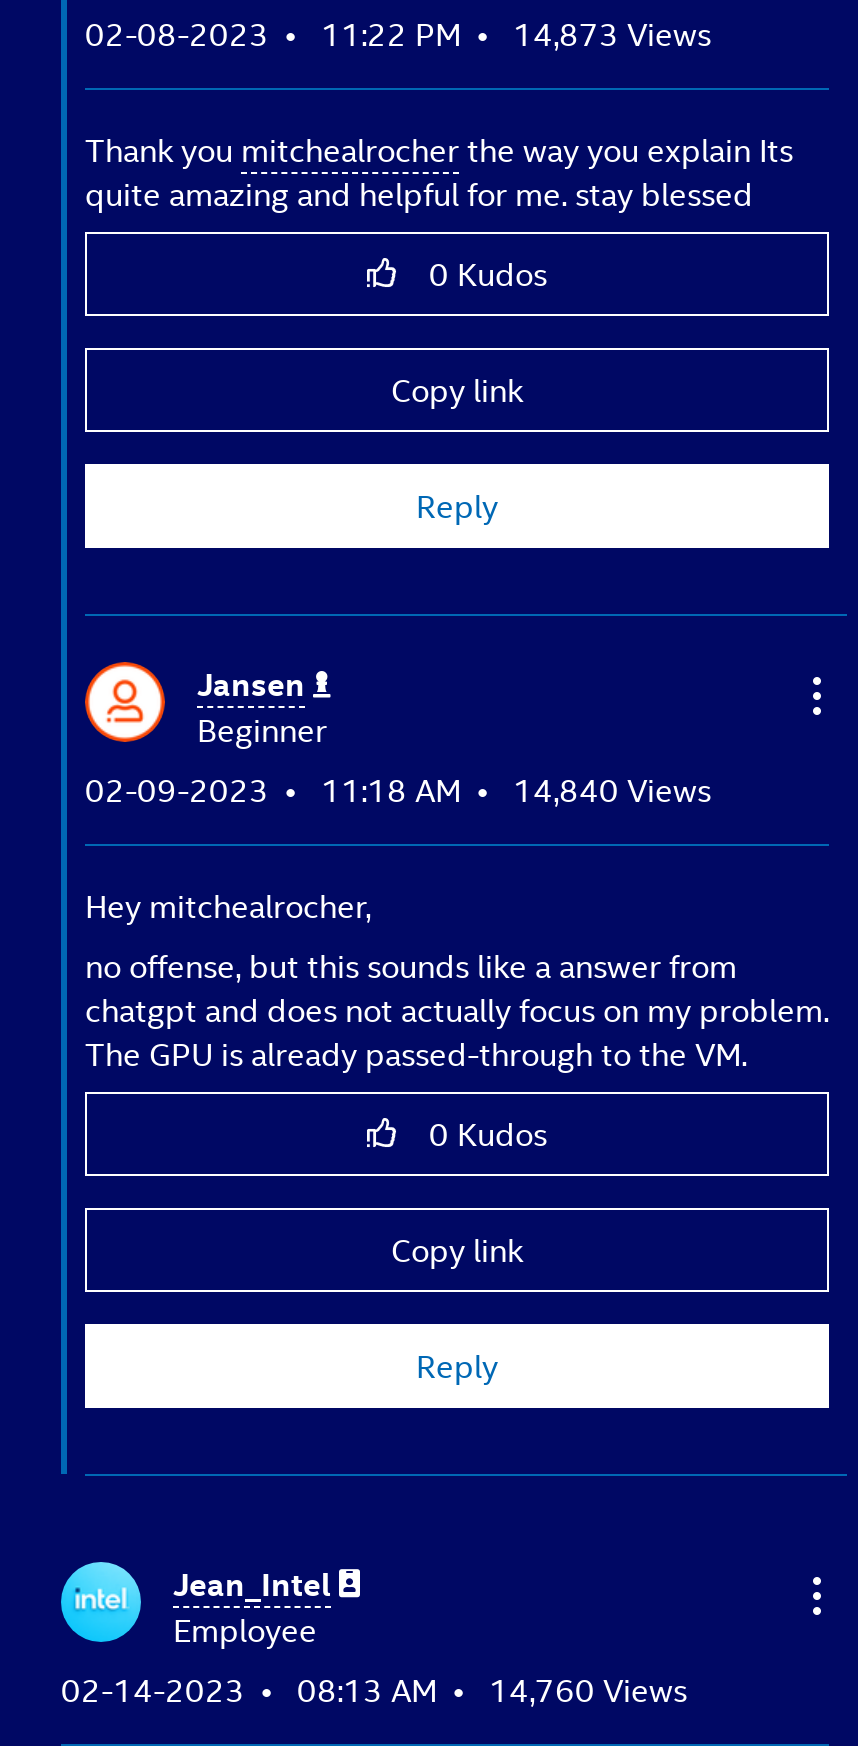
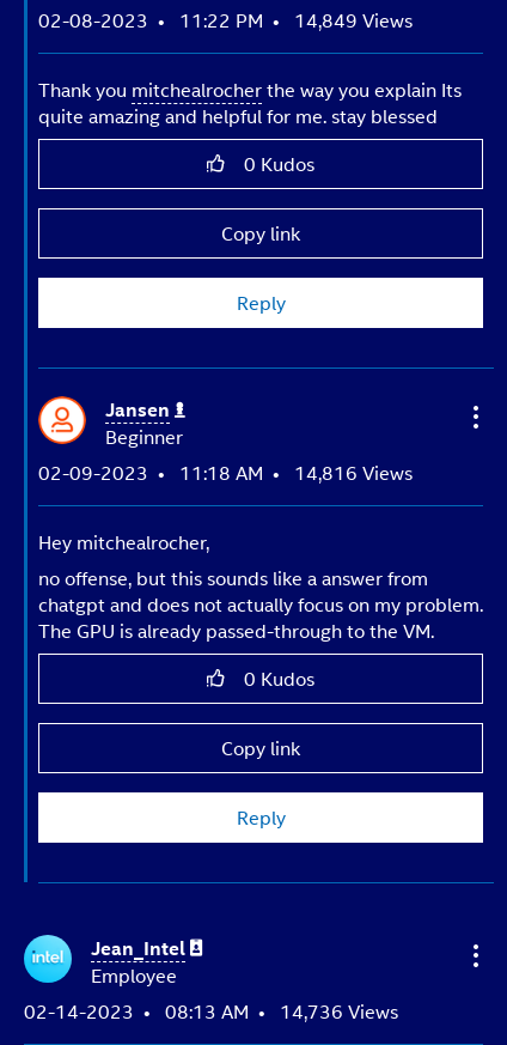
[85,9,711,55] 02-08-2023 11:22 PM 14,873 Views -> [38,5,413,33] 02-08-2023 11:22 PM 14,849 Views
[85,765,711,811] 02-09-2023 11:18 AM 14,840 Views -> [38,458,413,485] 02-09-2023 11:18 AM 14,816 Views
[61,1665,687,1711] 02-14-2023 08:13 AM 14,760 Views -> [24,997,398,1024] 02-14-2023 08:13 AM 14,736 Views

